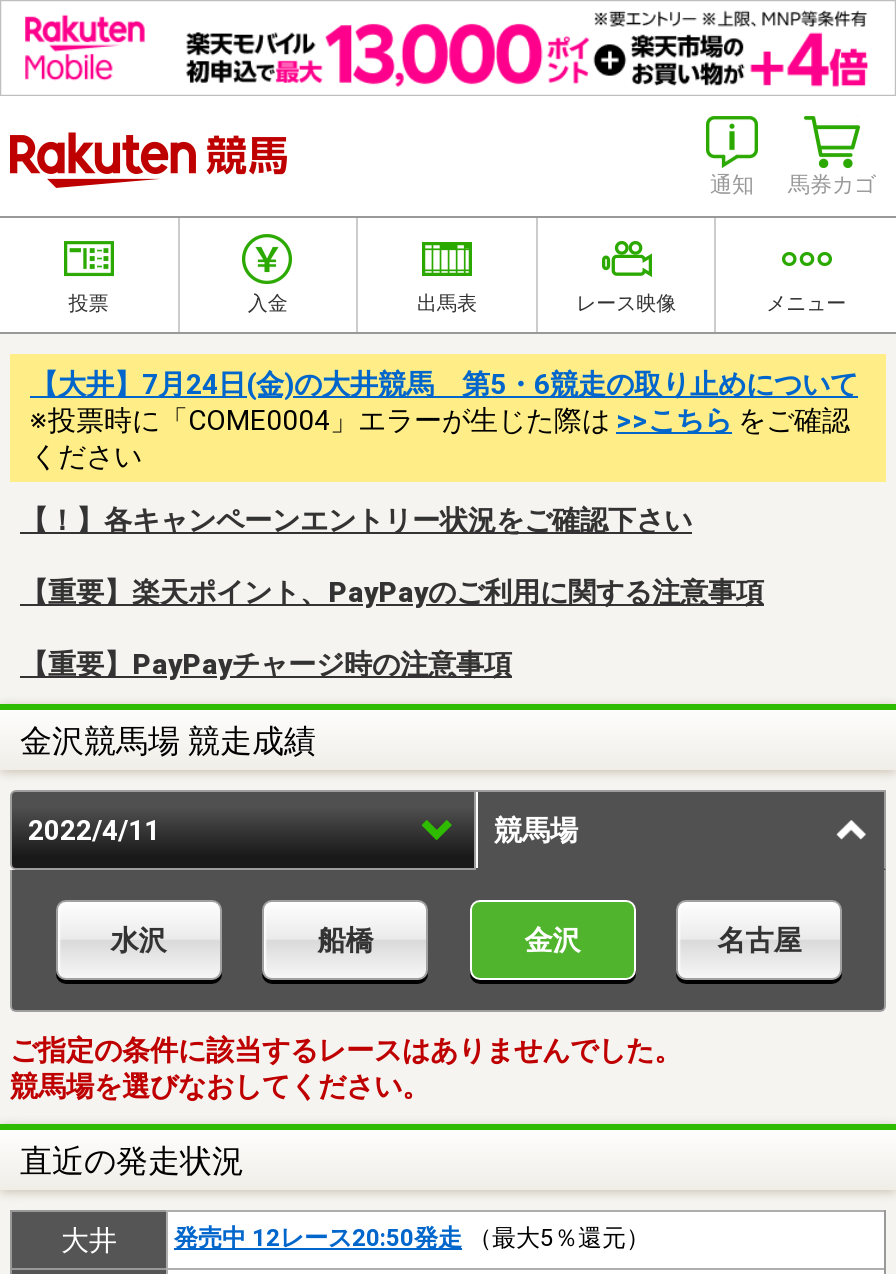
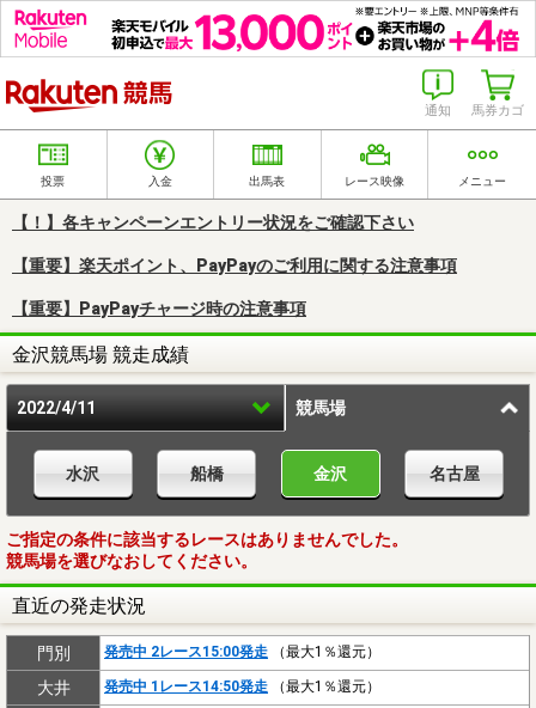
[30,368,858,472] 【大井】7月24日(金)の大井競馬 第5・6競走の取り止めについて | ※投票時に「COME0004」エラーが生じた際は>>こちらをご確認 | ください -> none
moved [10,504,802,1180] -> [6,213,480,617]: 【！】各キャンペーンエントリー状況をご確認下さい | 【重要】楽天ポイント、PayPayのご利用に関する注意事項 | 【重要】PayPayチャージ時の注意事項 | ... | 競馬場を選びなおしてください。 | 直近の発走状況
none -> [36,643,380,662] 門別 | 発売中 2レース15:00発走（最大1％還元）
[174,1224,650,1252] 発売中 12レース20:50発走（最大5％還元） -> [104,678,380,695] 発売中 1レース14:50発走（最大1％還元）

